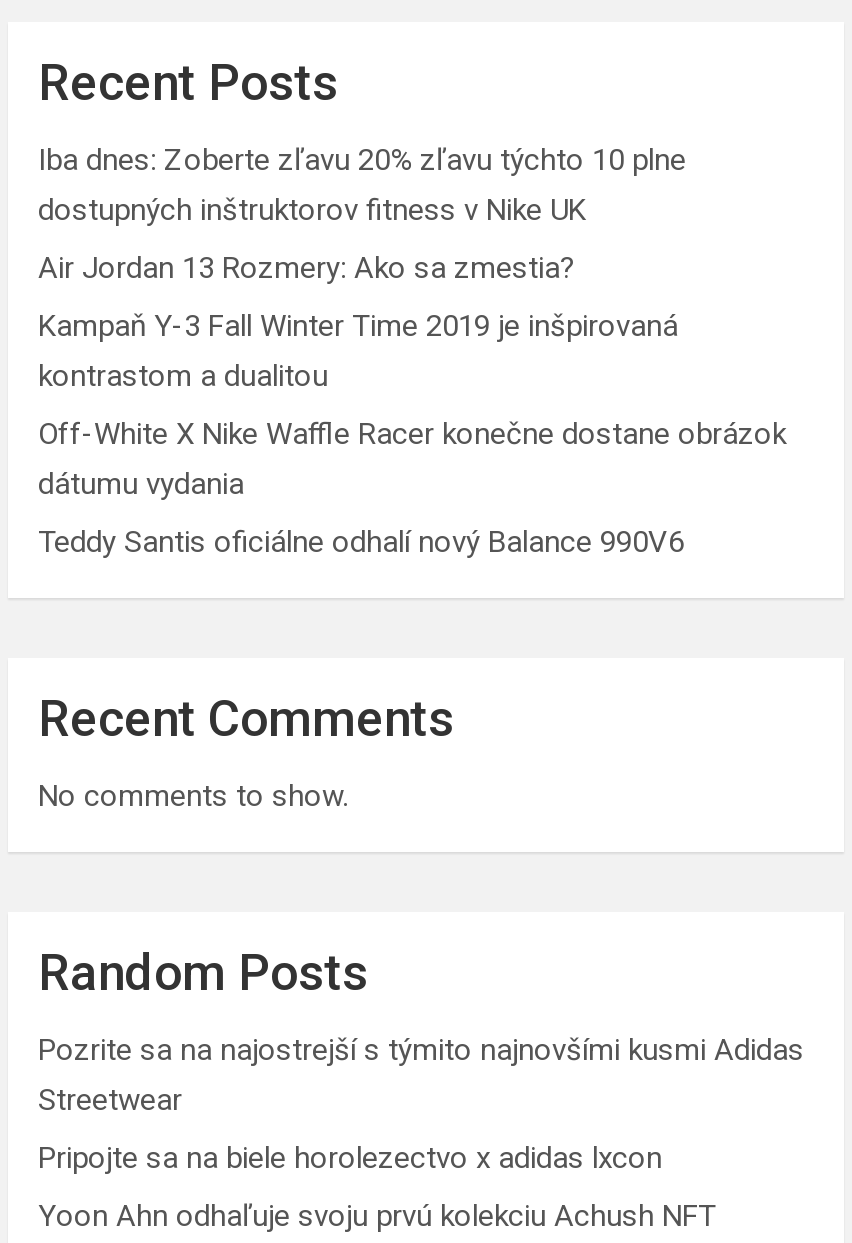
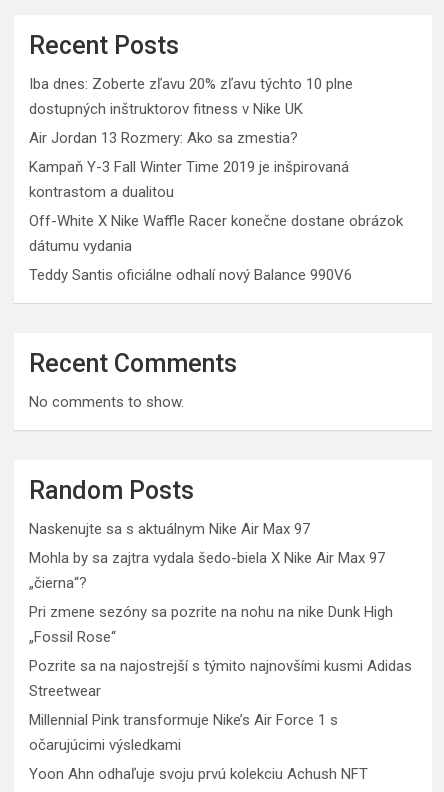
none -> [29,520,393,646] Naskenujte sa s aktuálnym Nike Air Max 97 | Mohla by sa zajtra vydala šedo-biela X Nike Air Max 97 | „čierna“? | Pri zmene sezóny sa pozrite na nohu na nike Dunk High | „Fossil Rose“
[38,1140,662,1176] Pripojte sa na biele horolezectvo x adidas lxcon -> [29,711,338,754] Millennial Pink transformuje Nike’s Air Force 1 s | očarujúcimi výsledkami

